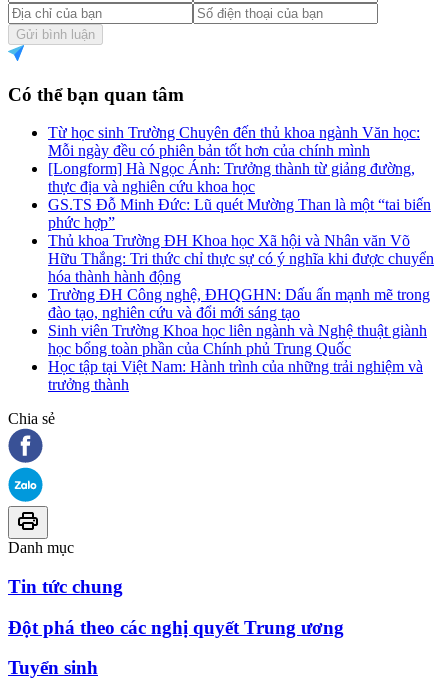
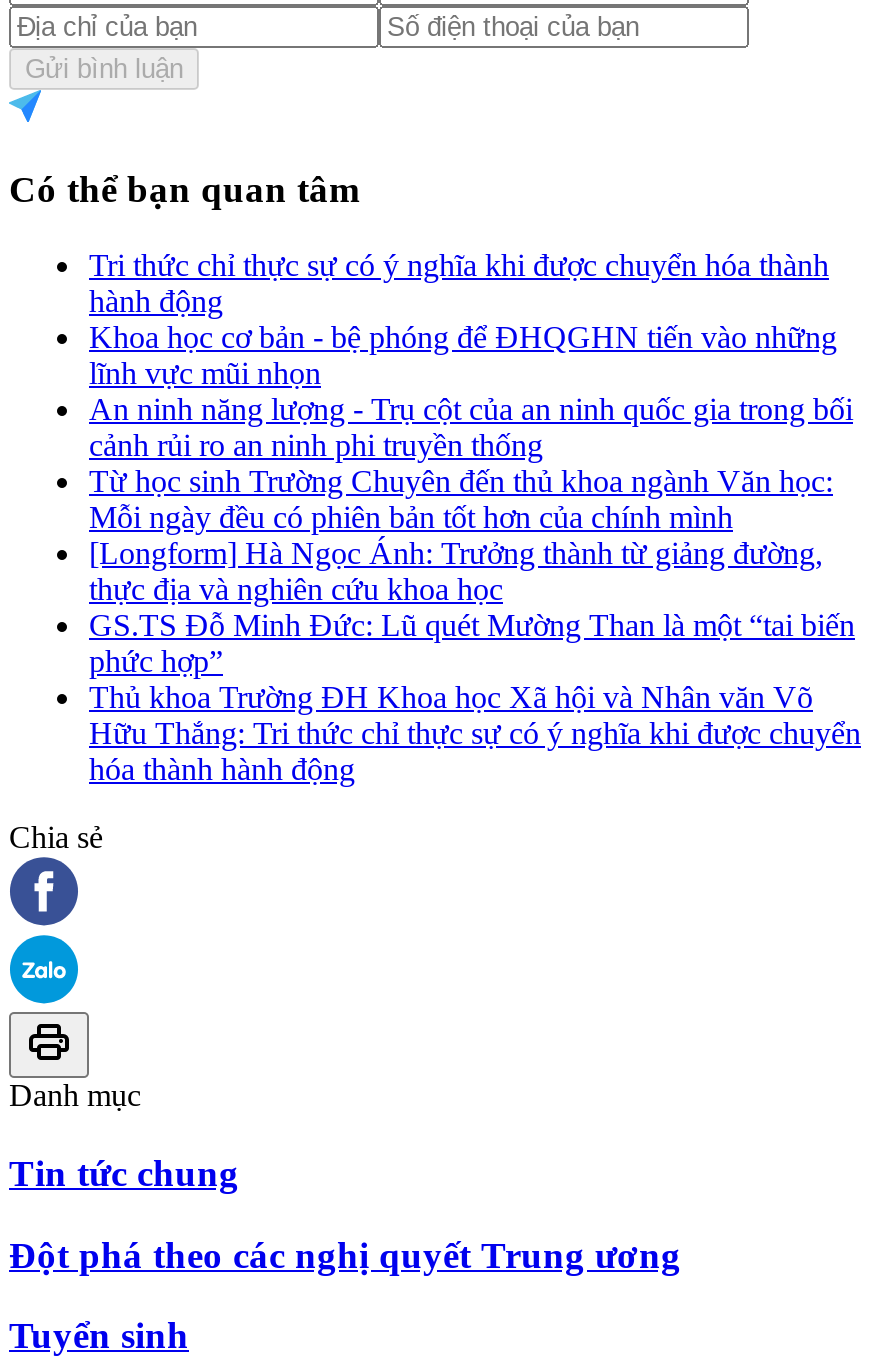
none -> [89,249,853,463] Tri thức chỉ thực sự có ý nghĩa khi được chuyển hóa thành | hành động | Khoa học cơ bản - bệ phóng để ĐHQGHN tiến vào những | lĩnh vực mũi nhọn | An ninh năng lượng - Trụ cột của an ninh quốc gia trong bối | cảnh rủi ro an ninh phi truyền thống
moved [48,124,434,285] -> [89,465,861,787]: Từ học sinh Trường Chuyên đến thủ khoa ngành Văn học: | Mỗi ngày đều có phiên bản tốt hơn của chính mình | [Longform] Hà Ngọc Ánh: Trưởng thành từ giảng đường, | ... | Hữu Thắng: Tri thức chỉ thực sự có ý nghĩa khi được chuyển | hóa thành hành động
[48,286,430,393] Trường ĐH Công nghệ, ĐHQGHN: Dấu ấn mạnh mẽ trong | đào tạo, nghiên cứu và đổi mới sáng tạo | Sinh viên Trường Khoa học liên ngành và Nghệ thuật giành | học bổng toàn phần của Chính phủ Trung Quốc | Học tập tại Việt Nam: Hành trình của những trải nghiệm và | trưởng thành -> none

